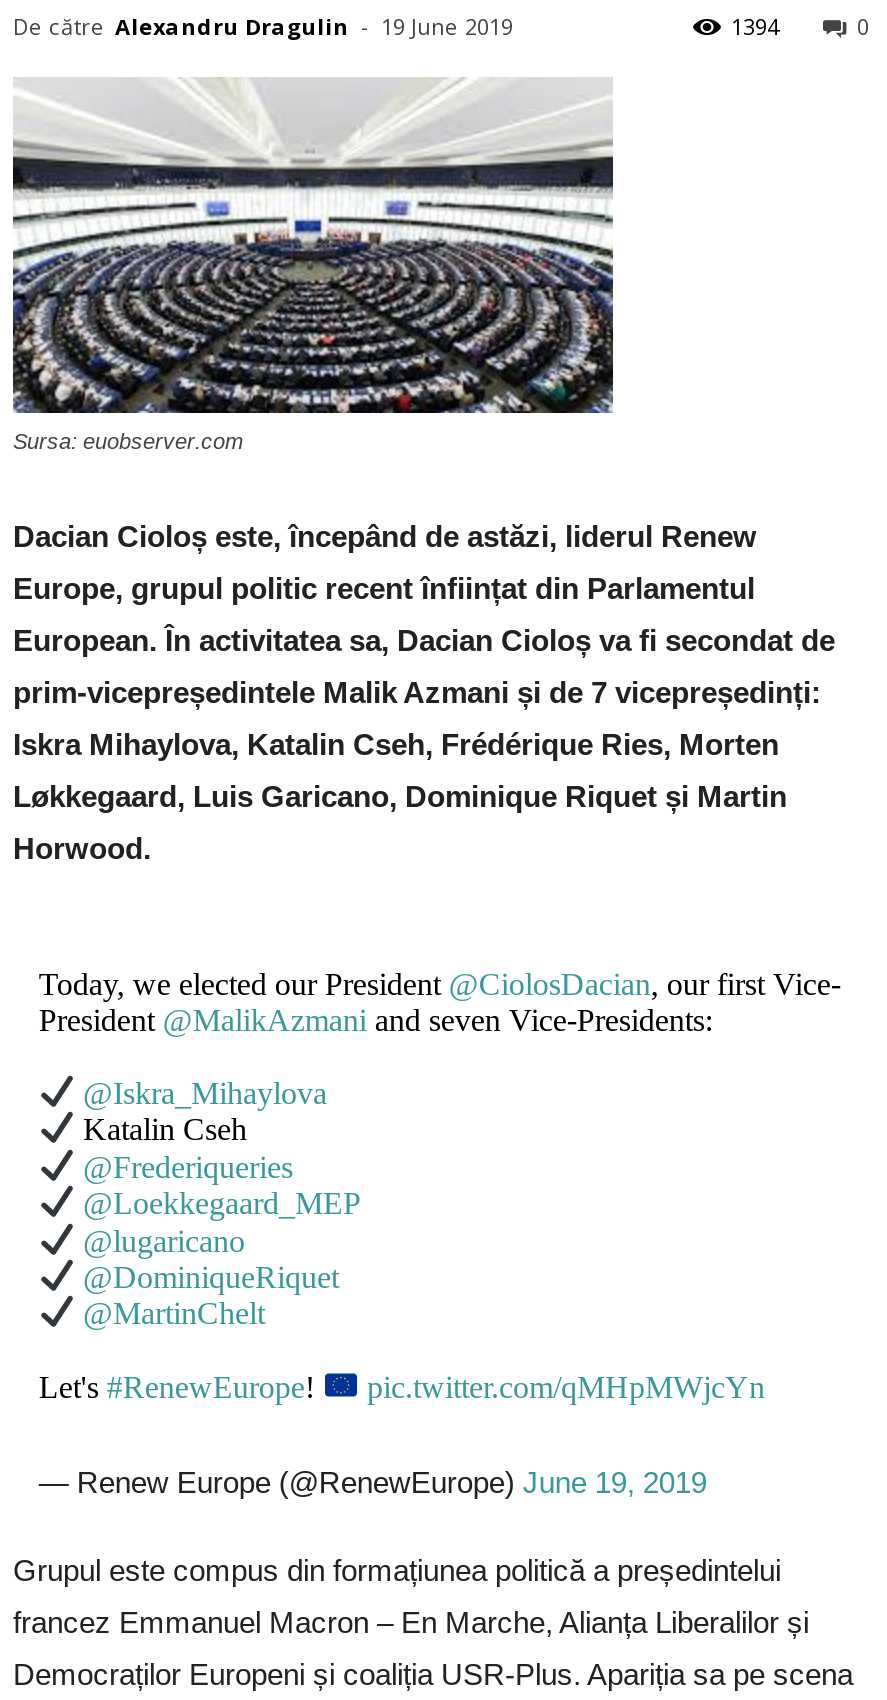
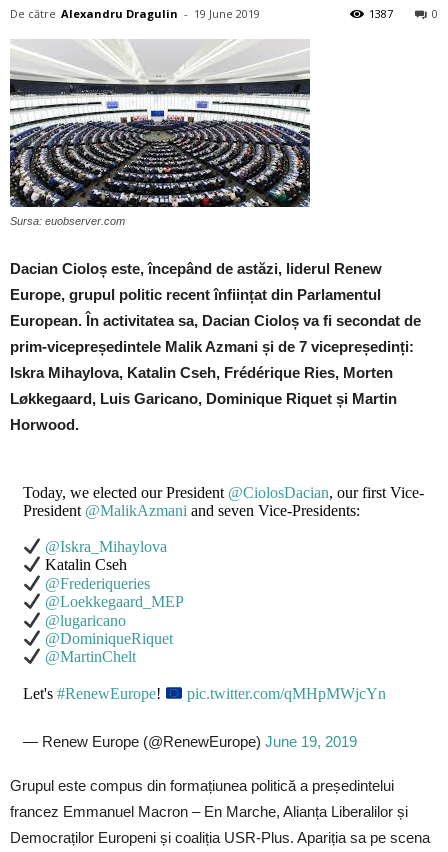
[731,11,779,41] 1394 -> [369,6,393,21] 1387

